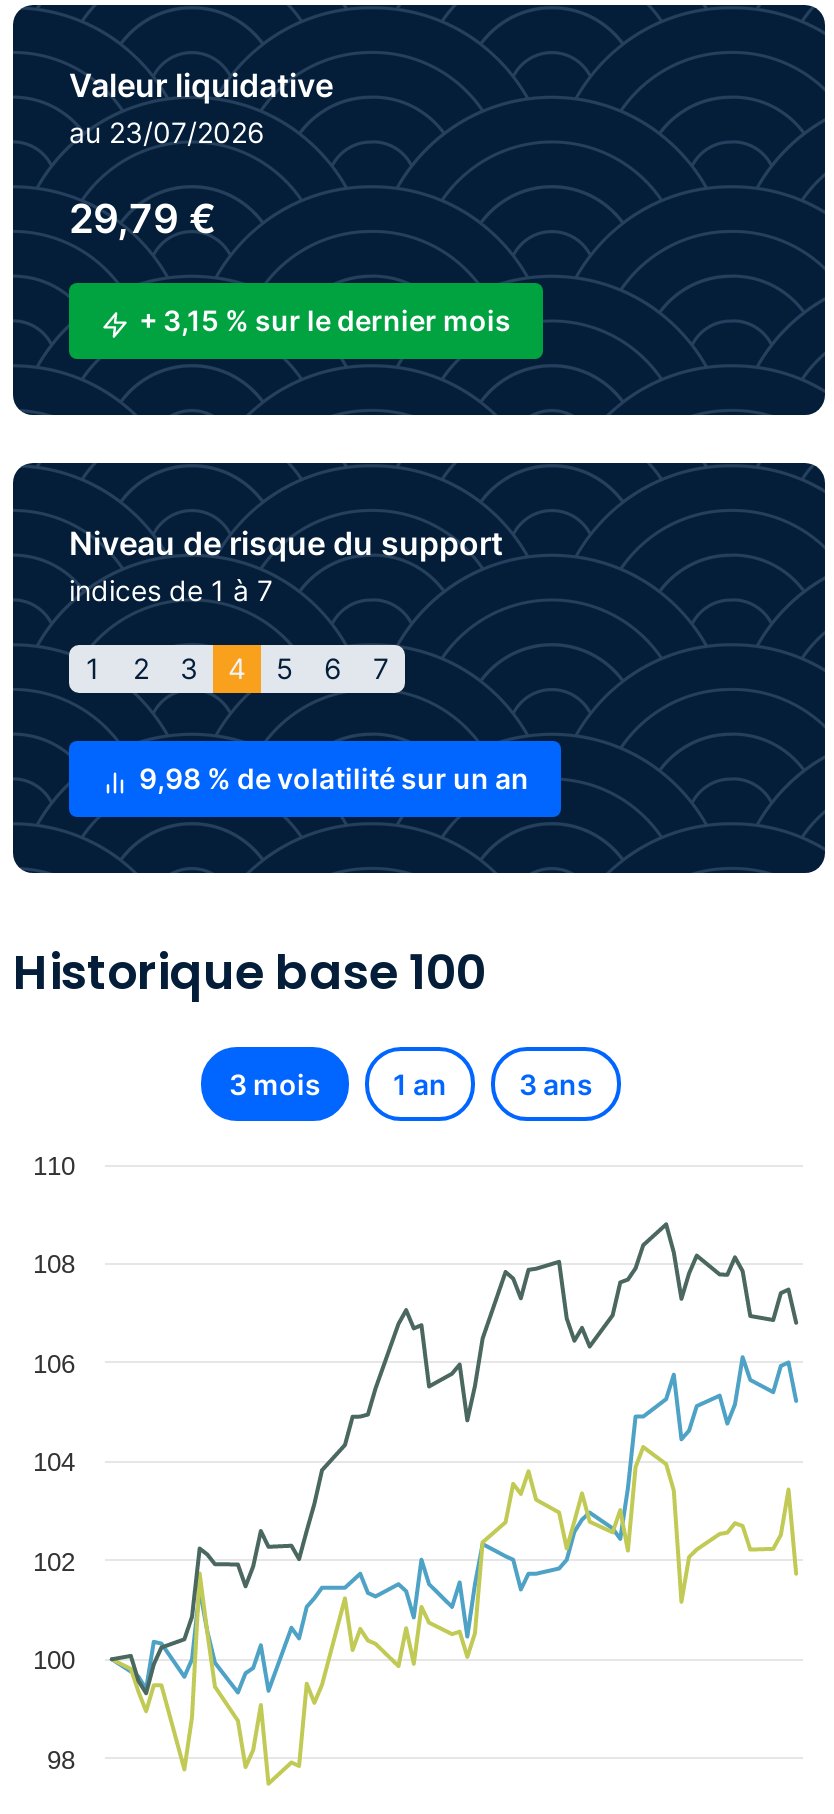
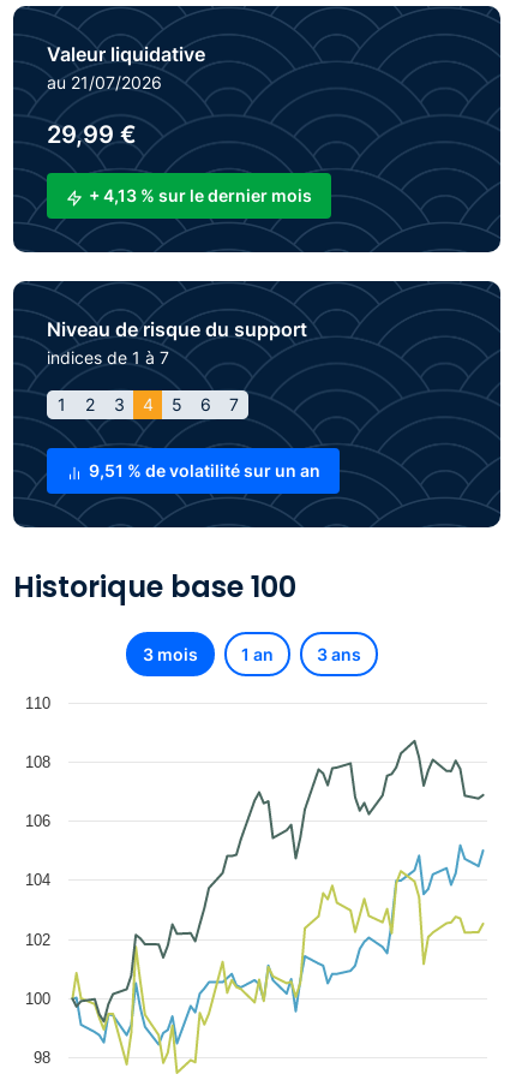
[69,116,265,150] au 23/07/2026 -> [47,73,162,93] au 21/07/2026
[69,196,217,244] 29,79 € -> [47,121,137,150] 29,99 €
[139,304,511,338] + 3,15 % sur le dernier mois -> [89,186,312,206] + 4,13 % sur le dernier mois
[139,762,529,796] 9,98 % de volatilité sur un an -> [89,461,320,481] 9,51 % de volatilité sur un an
[111,1221,799,1787] [image] -> [71,739,485,1075] [image]

